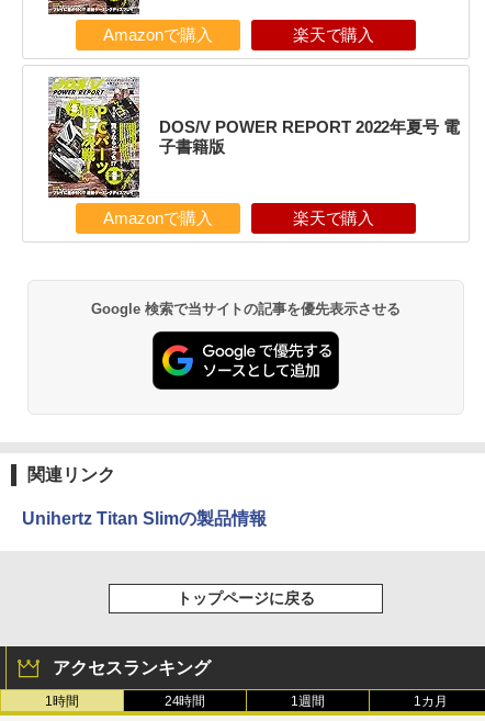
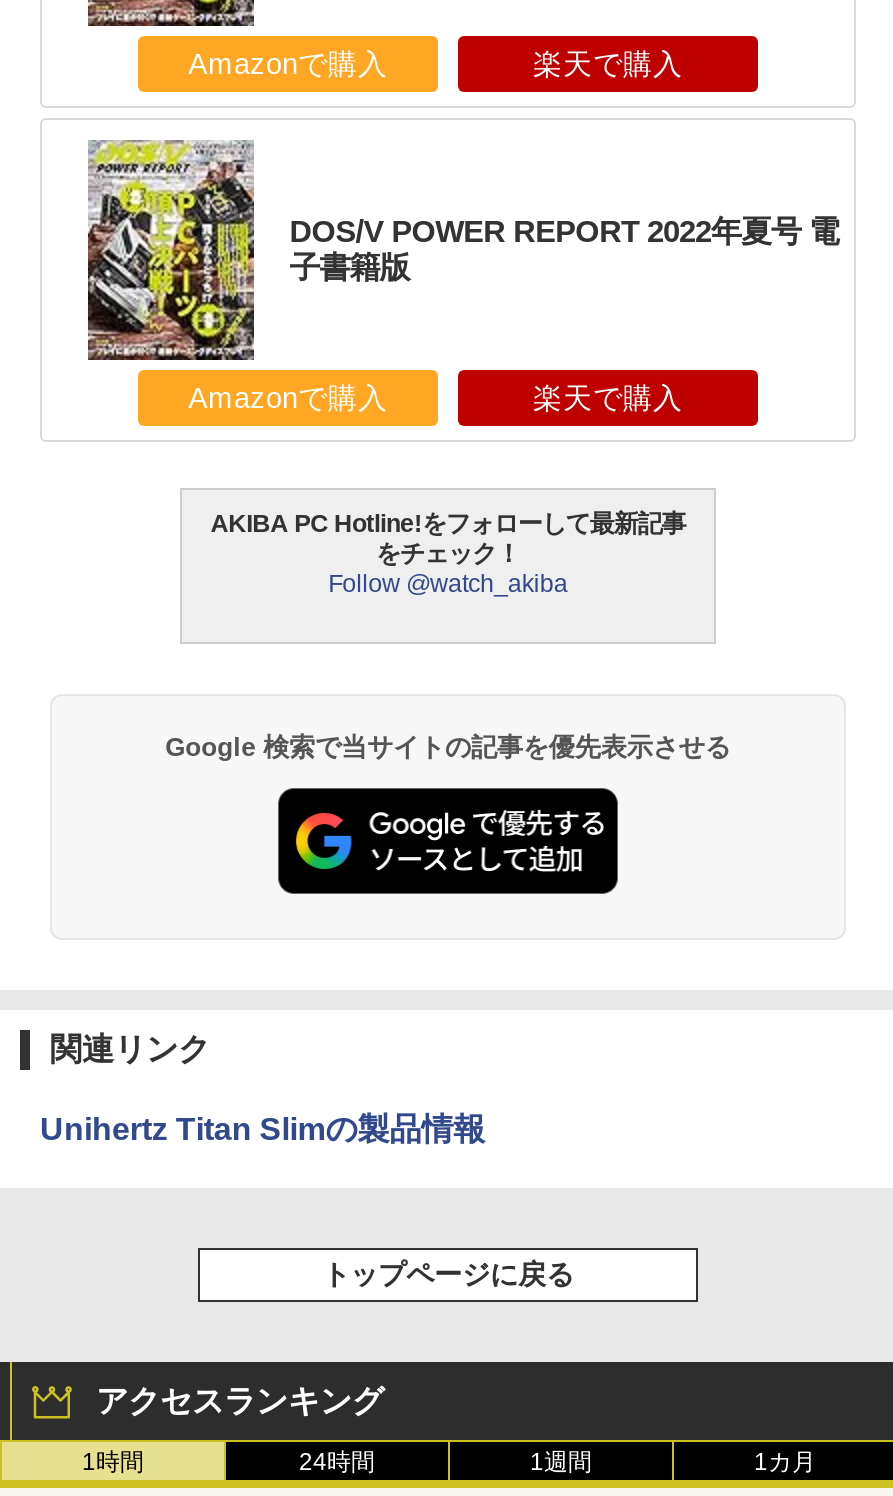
none -> [210,510,686,598] AKIBA PC Hotline!をフォローして最新記事 | をチェック！ | Follow @watch_akiba

